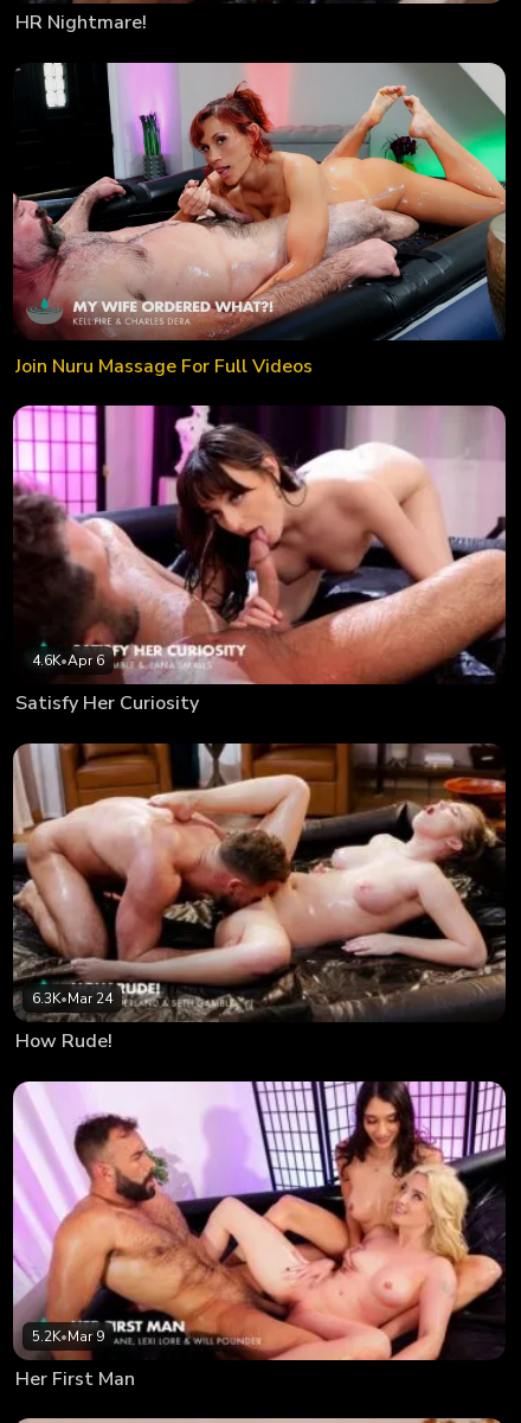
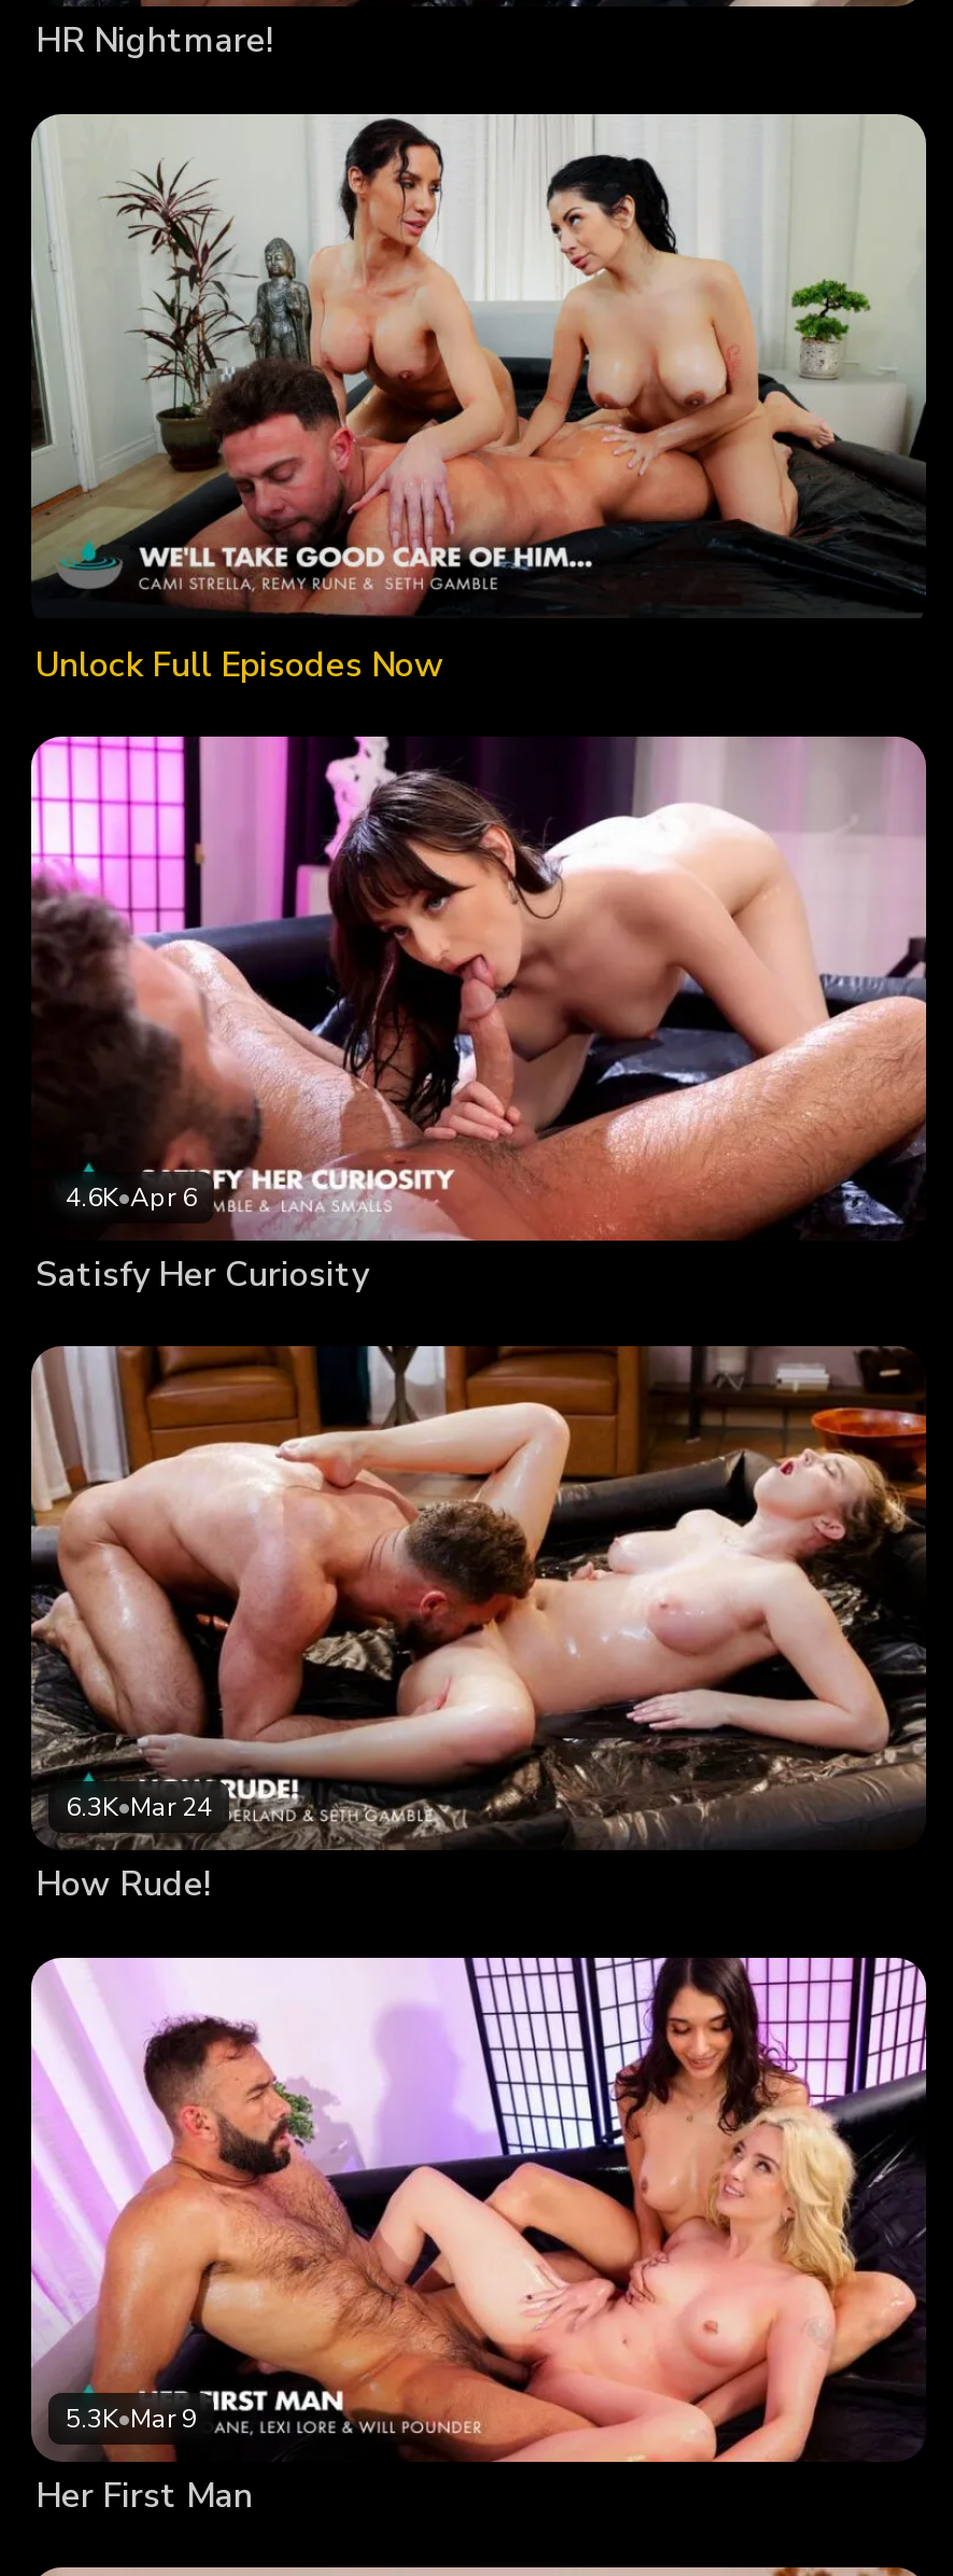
[12,63,507,379] [image] | Join Nuru Massage For Full Videos -> [29,112,928,689] [image] | Unlock Full Episodes Now
[32,1327,104,1346] 5.2K•Mar 9 -> [66,2401,197,2436] 5.3K•Mar 9

